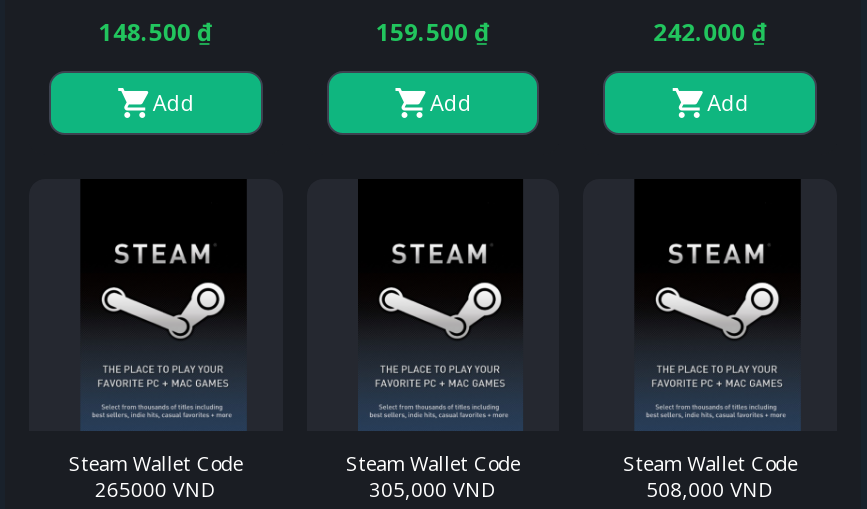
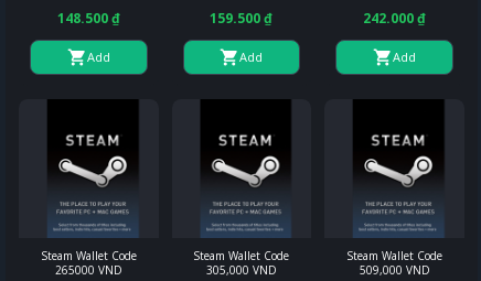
[646,476,774,504] 508,000 VND -> [359,263,430,278] 509,000 VND

